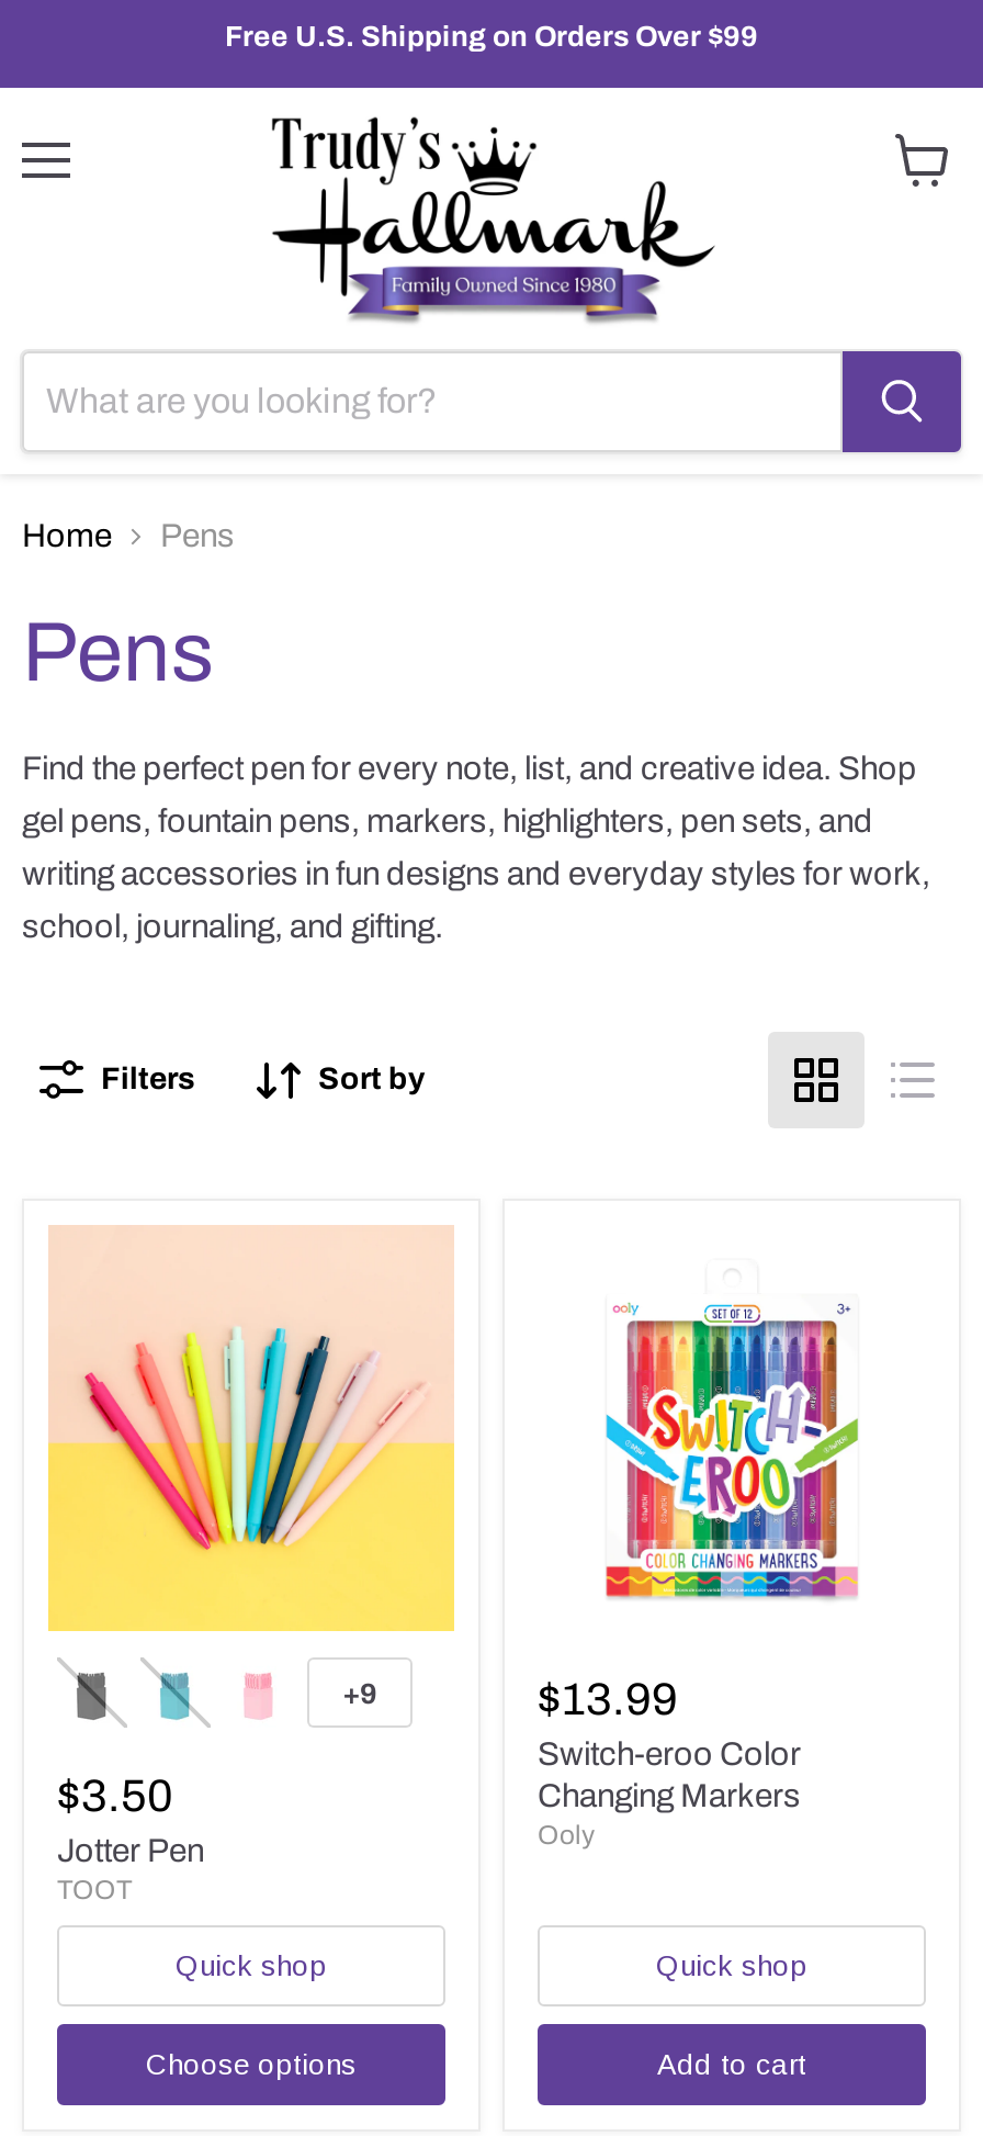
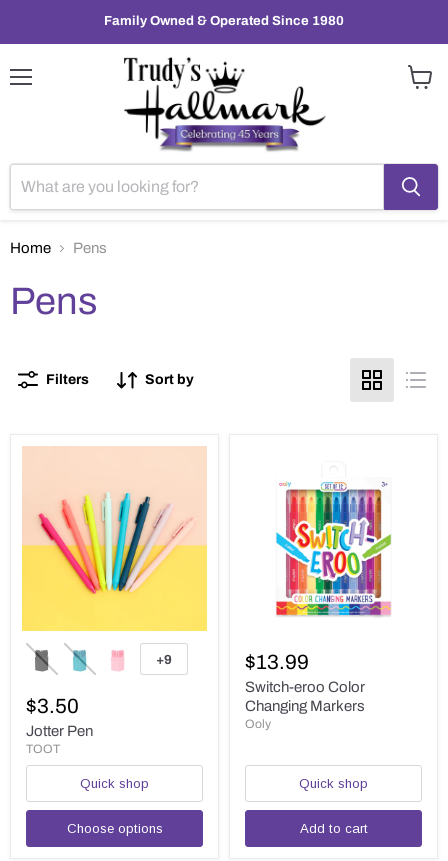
[225,20,758,53] Free U.S. Shipping on Orders Over $99 -> [104,13,344,28] Family Owned & Operated Since 1980
[22,751,930,944] Find the perfect pen for every note, list, and creative idea. Shop | gel pens, fountain pens, markers, highlighters, pen sets, and | writing accessories in fun designs and everyday styles for work, | school, journaling, and gifting. -> none

